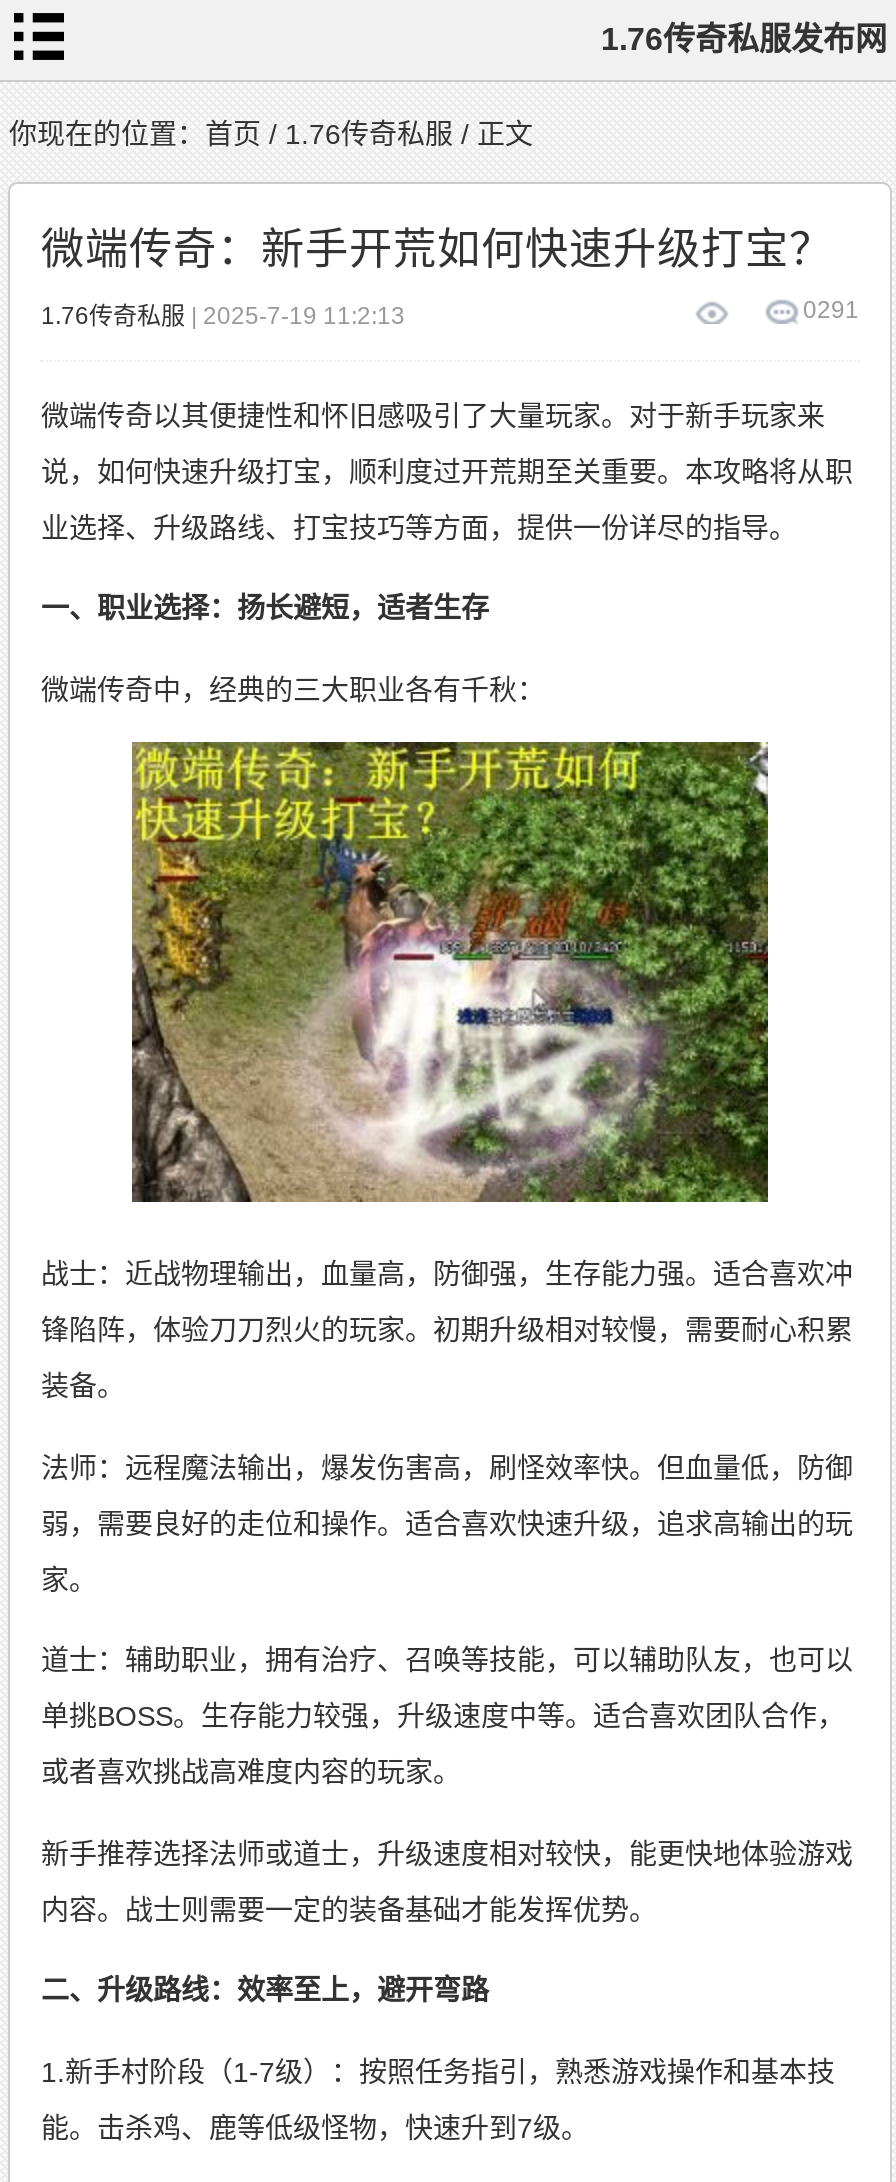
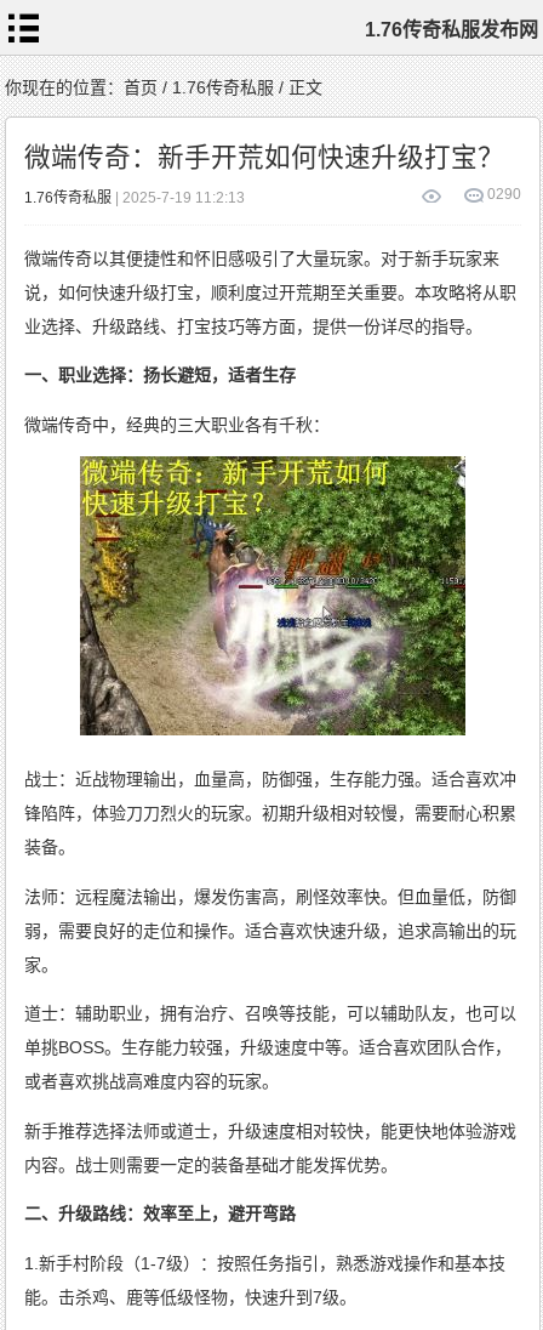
[803,296,859,324] 0 291 -> [487,186,521,203] 0 290

